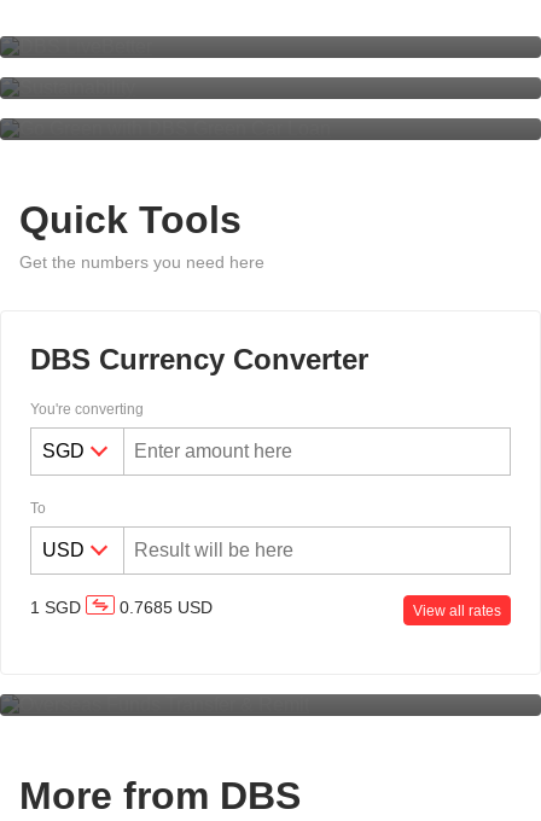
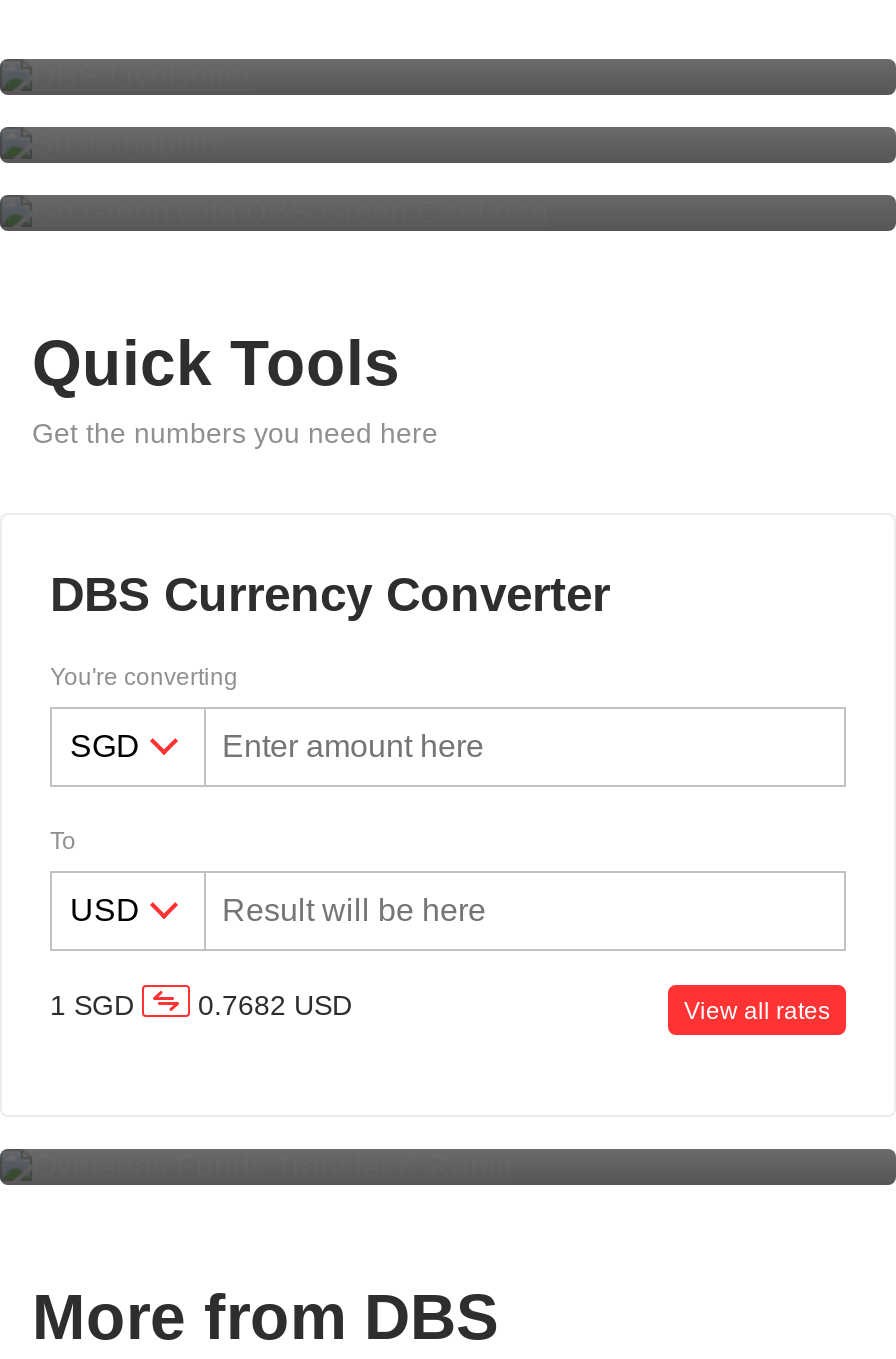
[30,598,213,617] 1 SGD 0.7685 USD -> [50,989,352,1021] 1 SGD 0.7682 USD

